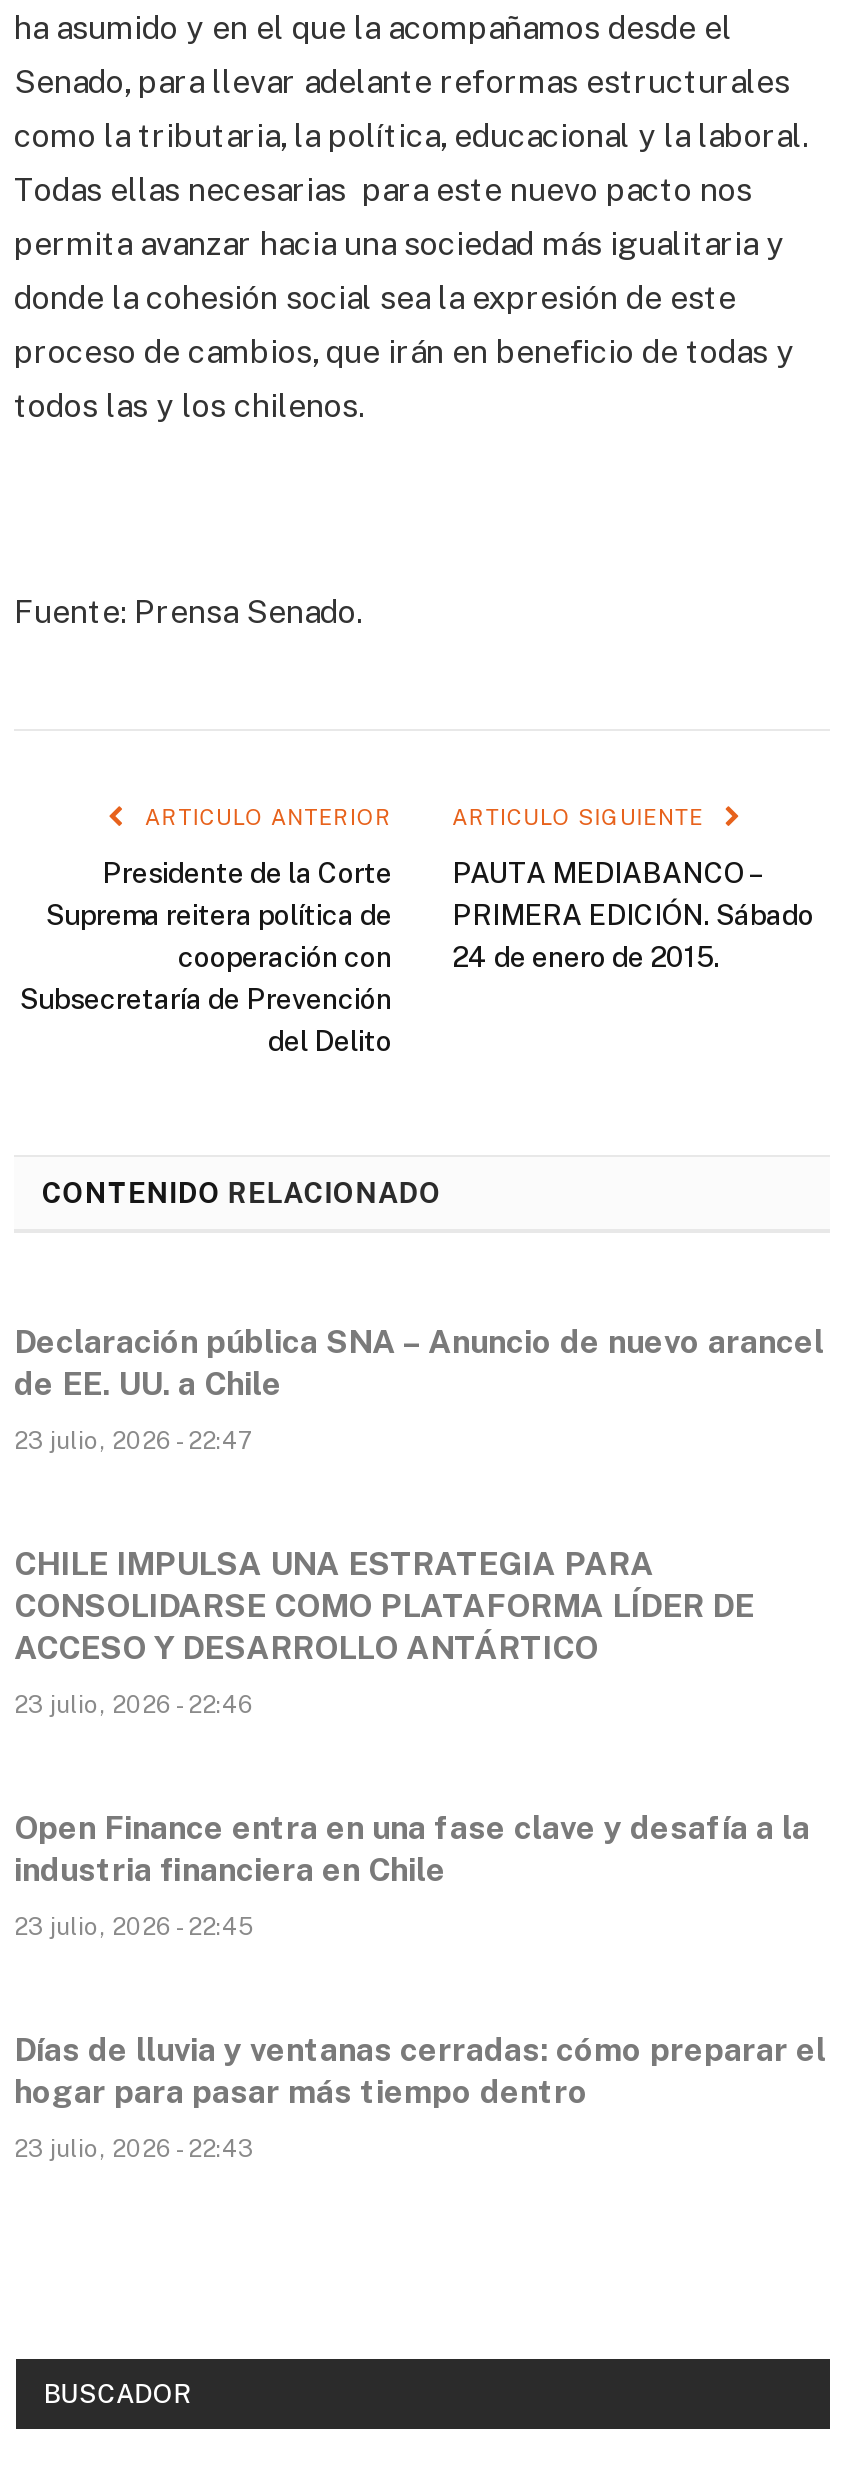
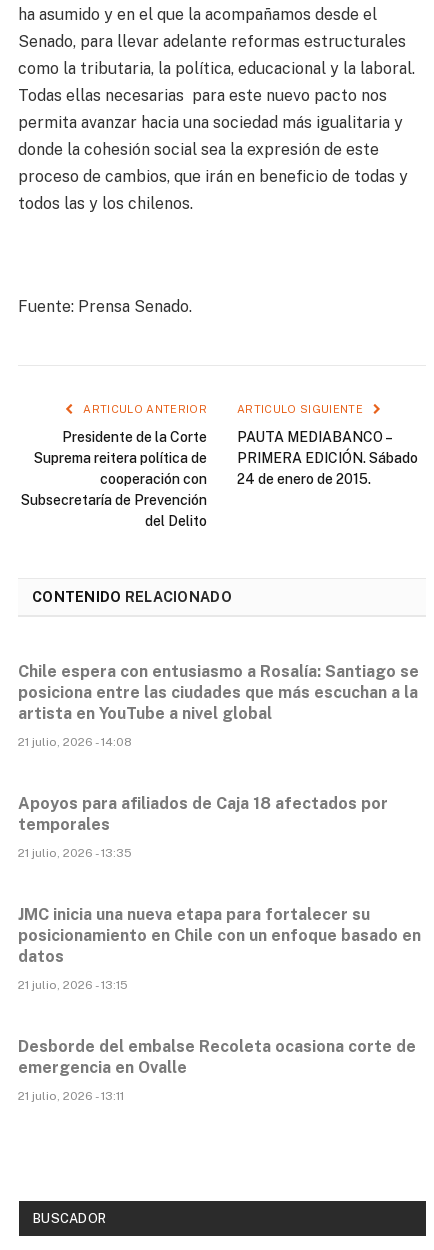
[14,1323,824,1403] Declaración pública SNA – Anuncio de nuevo arancel | de EE. UU. a Chile -> [18,662,419,723] Chile espera con entusiasmo a Rosalía: Santiago se | posiciona entre las ciudades que más escuchan a la | artista en YouTube a nivel global
[14,1427,252,1455] 23 julio, 2026 - 22:47 -> [18,735,132,749] 21 julio, 2026 - 14:08
[14,1545,754,1667] CHILE IMPULSA UNA ESTRATEGIA PARA | CONSOLIDARSE COMO PLATAFORMA LÍDER DE | ACCESO Y DESARROLLO ANTÁRTICO -> [18,794,388,834] Apoyos para afiliados de Caja 18 afectados por | temporales
[14,1691,254,1719] 23 julio, 2026 - 22:46 -> [18,846,132,860] 21 julio, 2026 - 13:35
[14,1809,810,1889] Open Finance entra en una fase clave y desafía a la | industria financiera en Chile -> [18,905,421,966] JMC inicia una nueva etapa para fortalecer su | posicionamiento en Chile con un enfoque basado en | datos
[14,1913,254,1941] 23 julio, 2026 - 22:45 -> [18,978,128,992] 21 julio, 2026 - 13:15
[14,2031,826,2111] Días de lluvia y ventanas cerradas: cómo preparar el | hogar para pasar más tiempo dentro -> [18,1037,416,1077] Desborde del embalse Recoleta ocasiona corte de | emergencia en Ovalle
[14,2135,254,2163] 23 julio, 2026 - 22:43 -> [18,1089,124,1103] 21 julio, 2026 - 13:11

